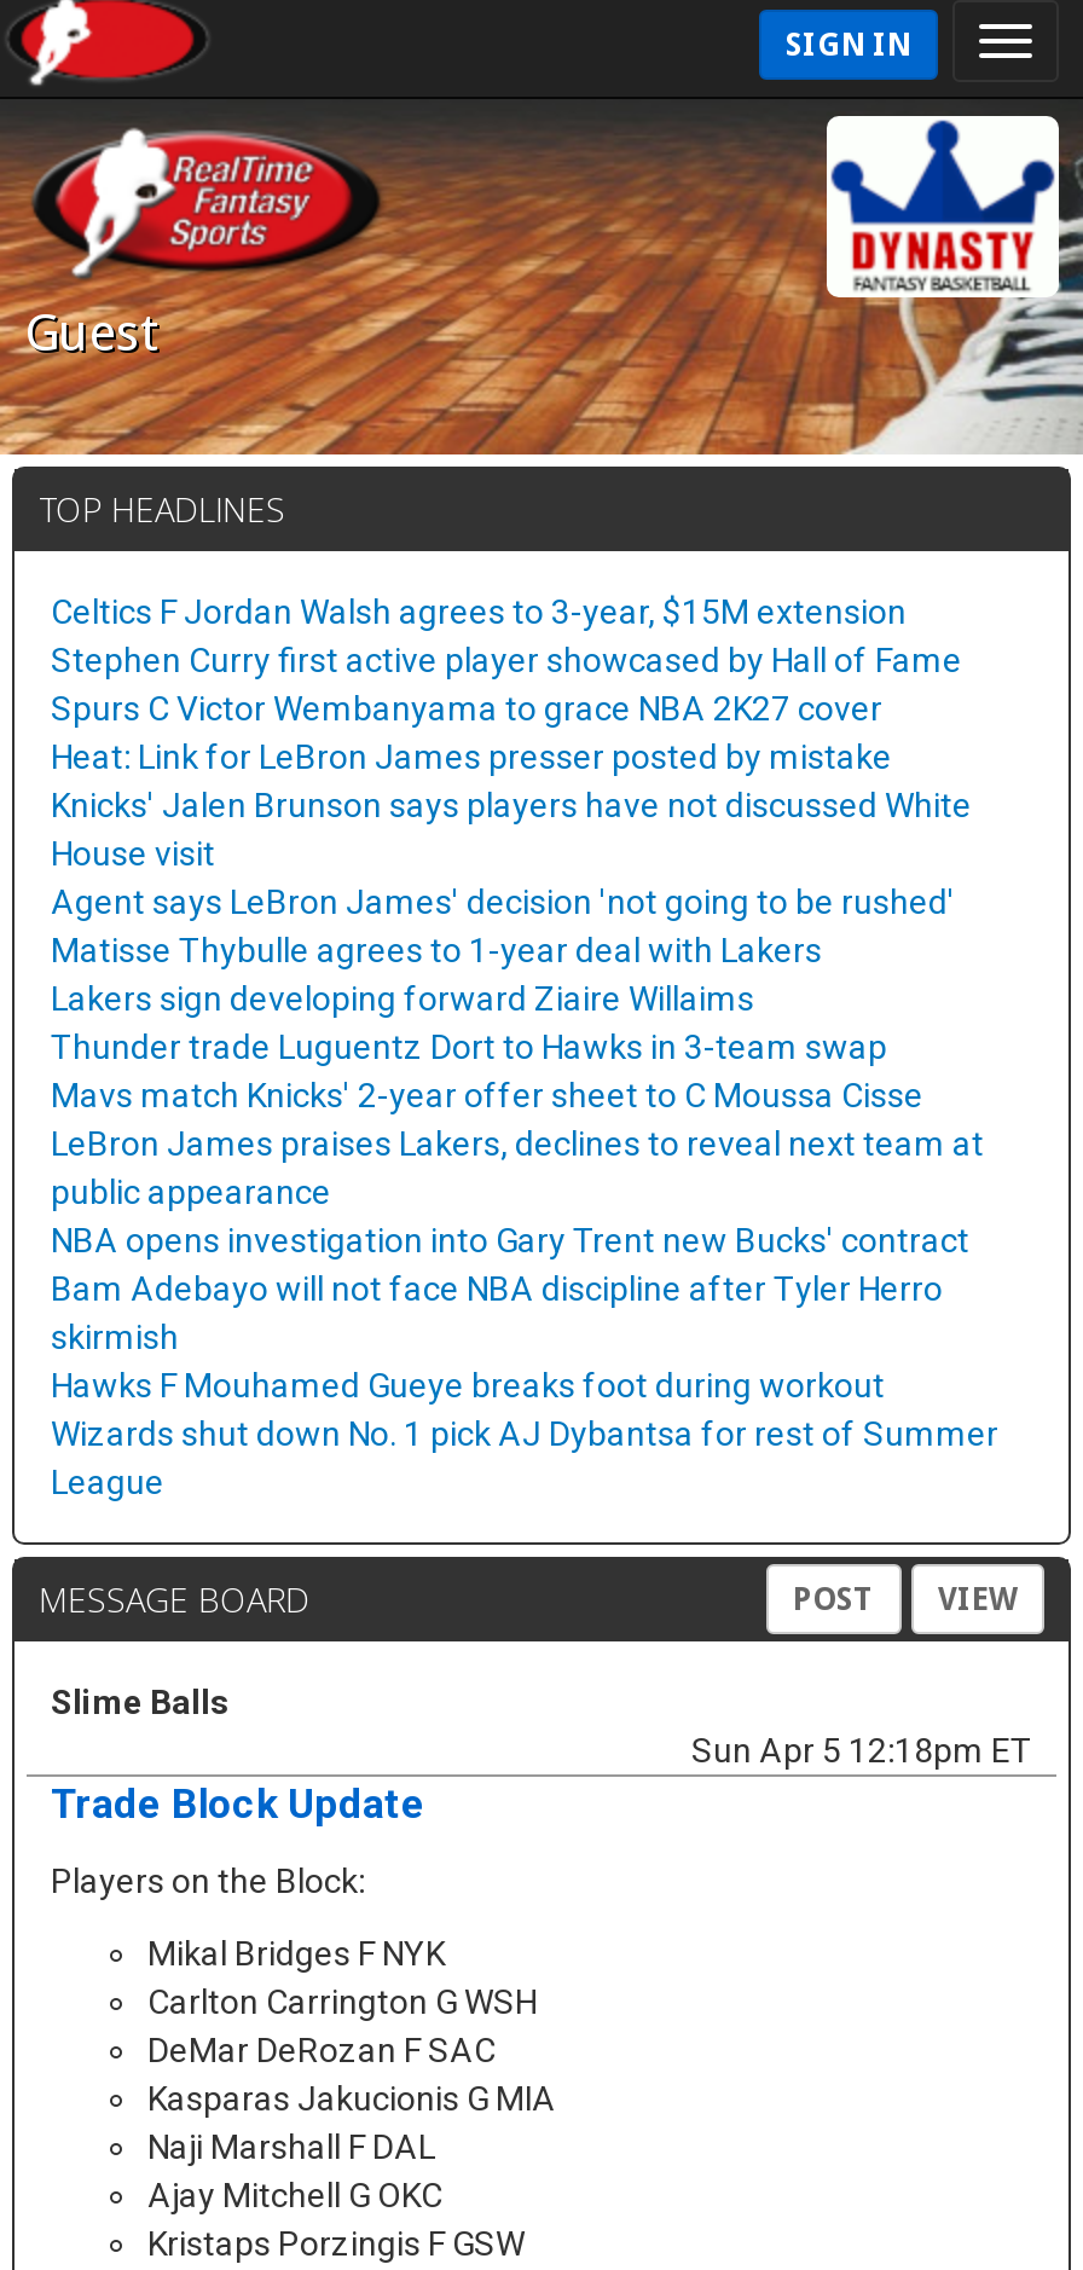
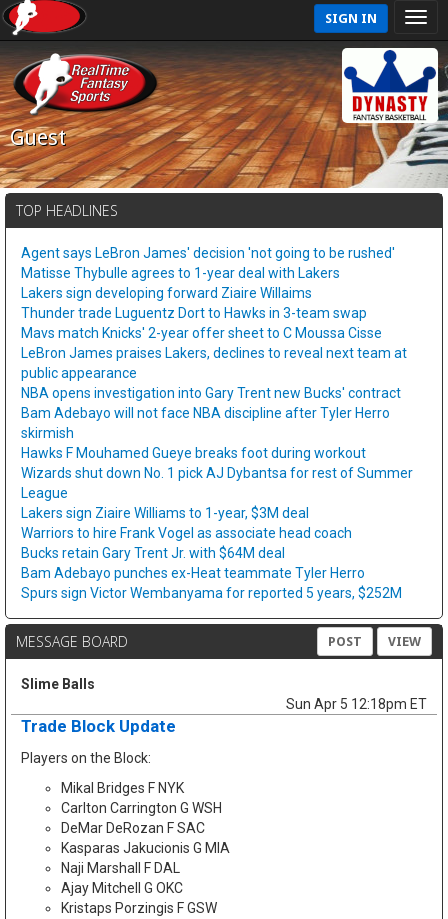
[51,592,972,873] Celtics F Jordan Walsh agrees to 3-year, $15M extension | Stephen Curry first active player showcased by Hall of Fame | Spurs C Victor Wembanyama to grace NBA 2K27 cover | Heat: Link for LeBron James presser posted by mistake | Knicks' Jalen Brunson says players have not discussed White | House visit -> none
moved [51,882,998,1501] -> [21,245,413,501]: Agent says LeBron James' decision 'not going to be rushed' | Matisse Thybulle agrees to 1-year deal with Lakers | Lakers sign developing forward Ziaire Willaims | ... | Wizards shut down No. 1 pick AJ Dybantsa for rest of Summer | League
none -> [21,505,402,601] Lakers sign Ziaire Williams to 1-year, $3M deal | Warriors to hire Frank Vogel as associate head coach | Bucks retain Gary Trent Jr. with $64M deal | Bam Adebayo punches ex-Heat teammate Tyler Herro | Spurs sign Victor Wembanyama for reported 5 years, $252M

